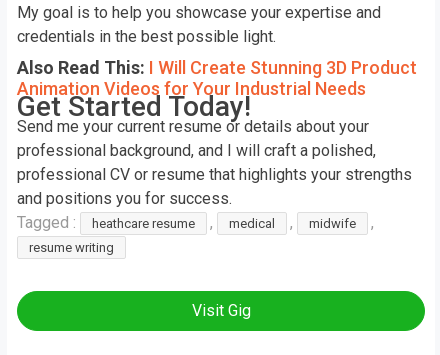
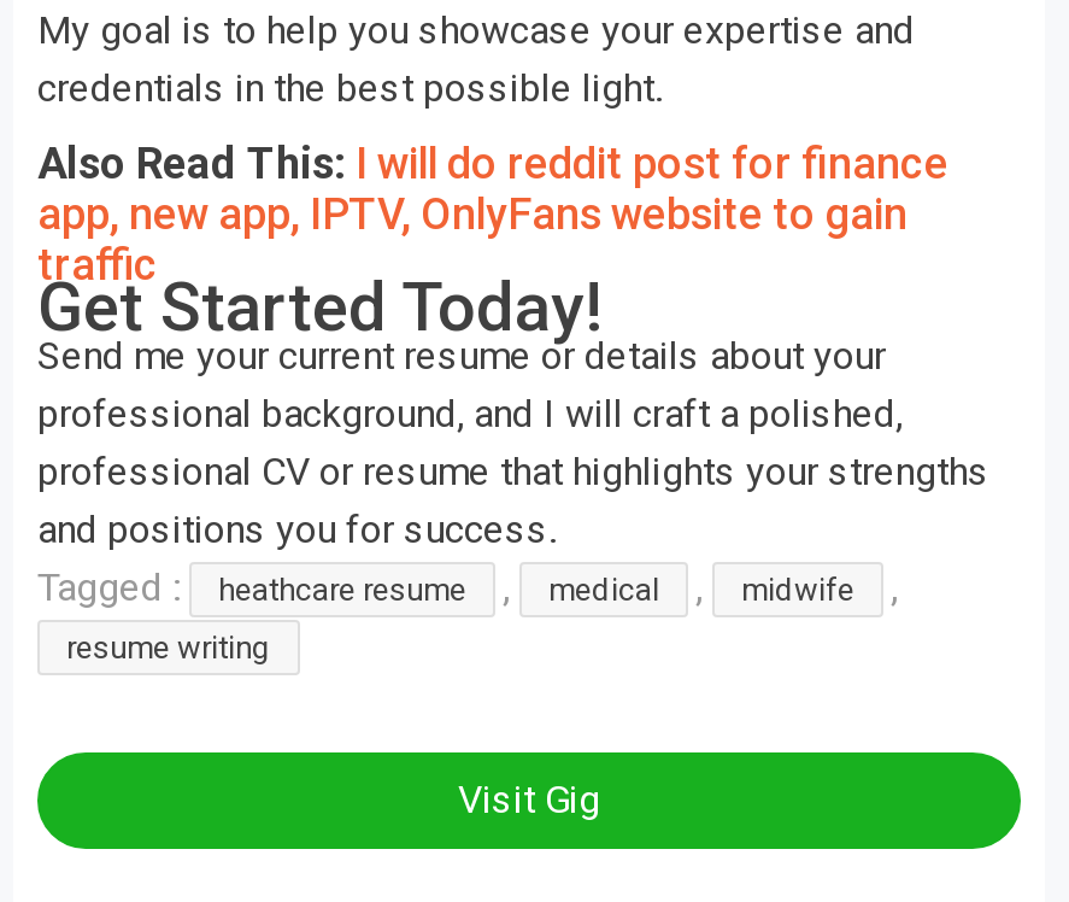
[17,57,417,99] Also Read This: I Will Create Stunning 3D Product | Animation Videos for Your Industrial Needs -> [37,137,948,289] Also Read This: I will do reddit post for finance | app, new app, IPTV, OnlyFans website to gain | traffic

